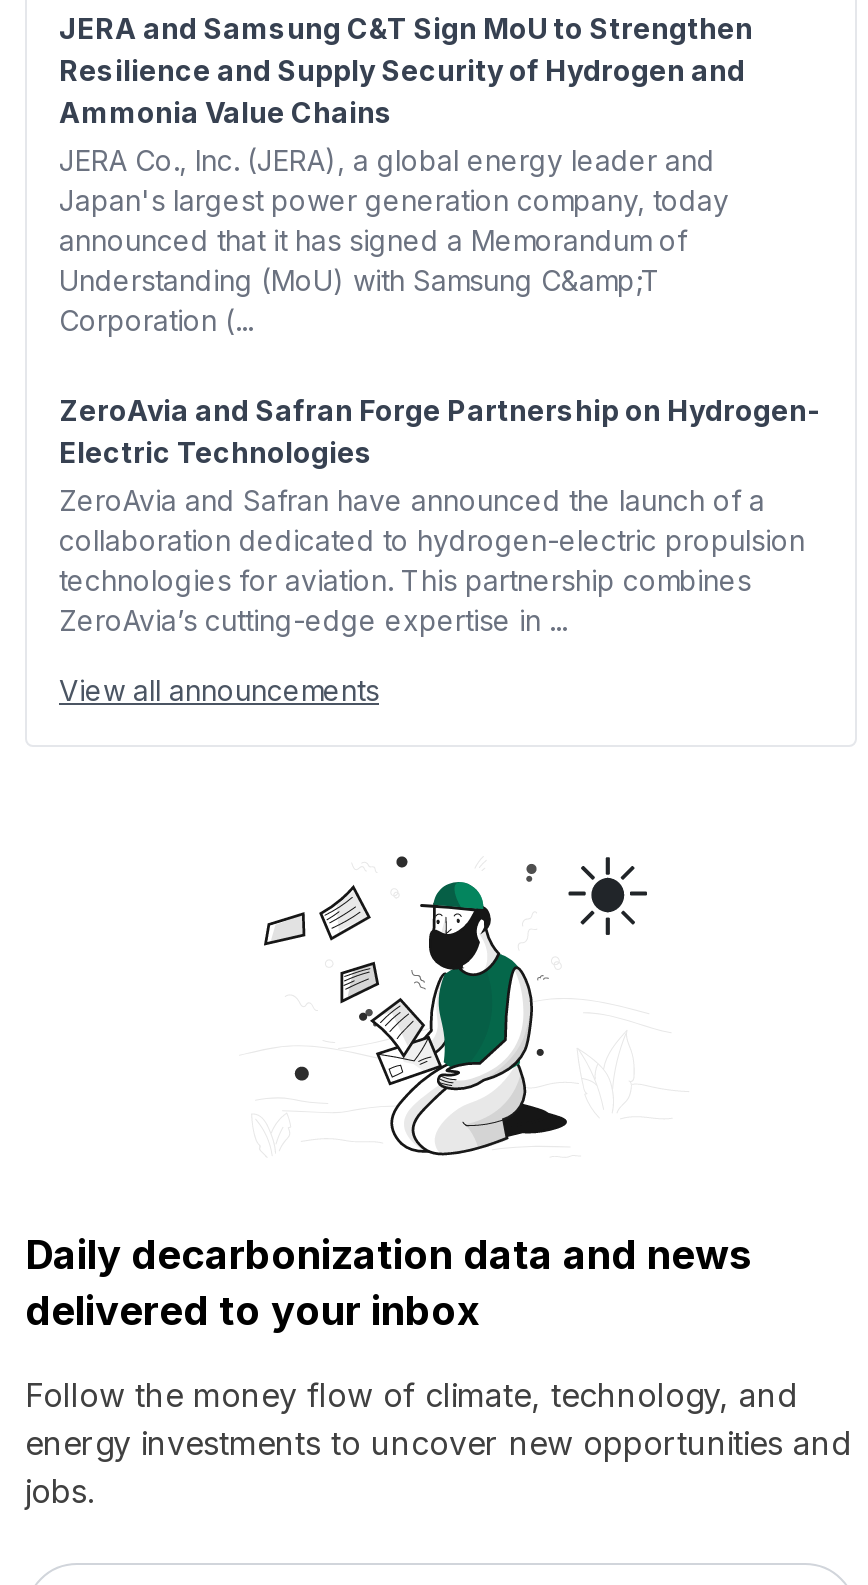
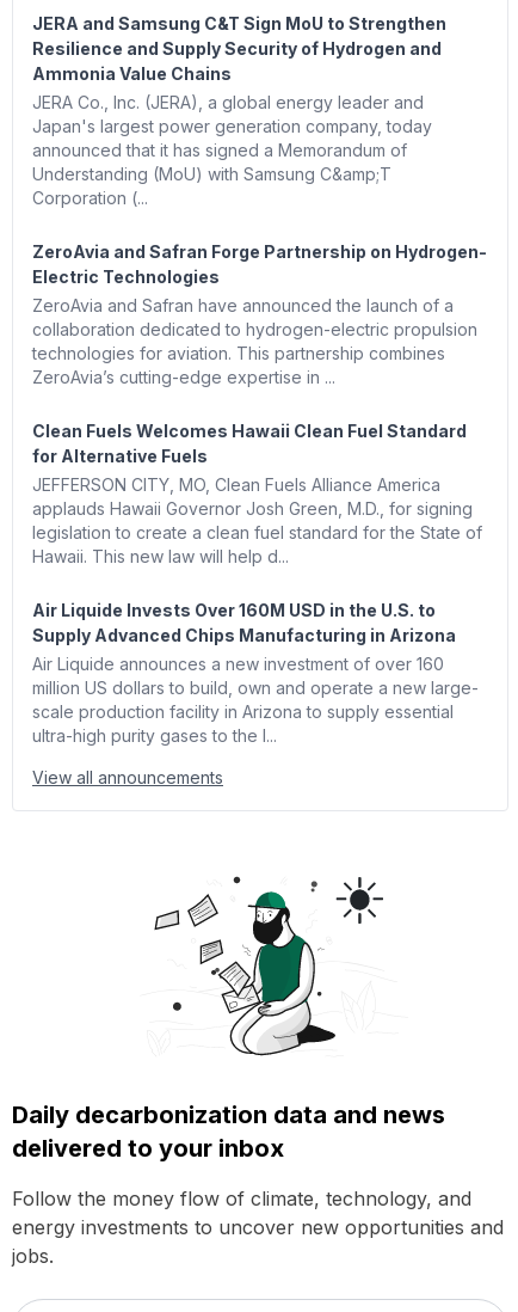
none -> [32,421,482,746] Clean Fuels Welcomes Hawaii Clean Fuel Standard | for Alternative Fuels | JEFFERSON CITY, MO, Clean Fuels Alliance America | applauds Hawaii Governor Josh Green, M.D., for signing | legislation to create a clean fuel standard for the State of | Hawaii. This new law will help d... | Air Liquide Invests Over 160M USD in the U.S. to | Supply Advanced Chips Manufacturing in Arizona | Air Liquide announces a new investment of over 160 | million US dollars to build, own and operate a new large- | scale production facility in Arizona to supply essential | ultra-high purity gases to the l...

